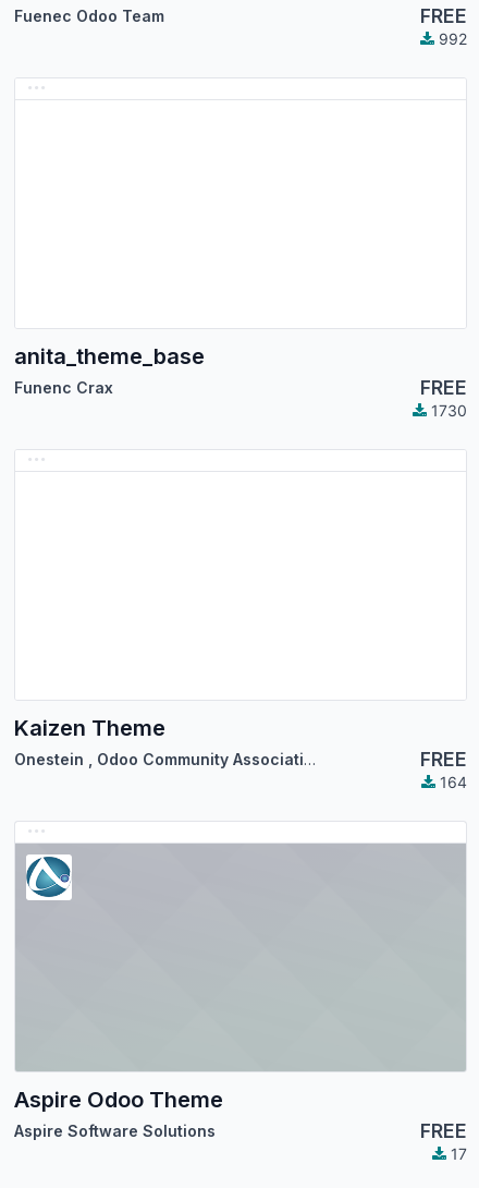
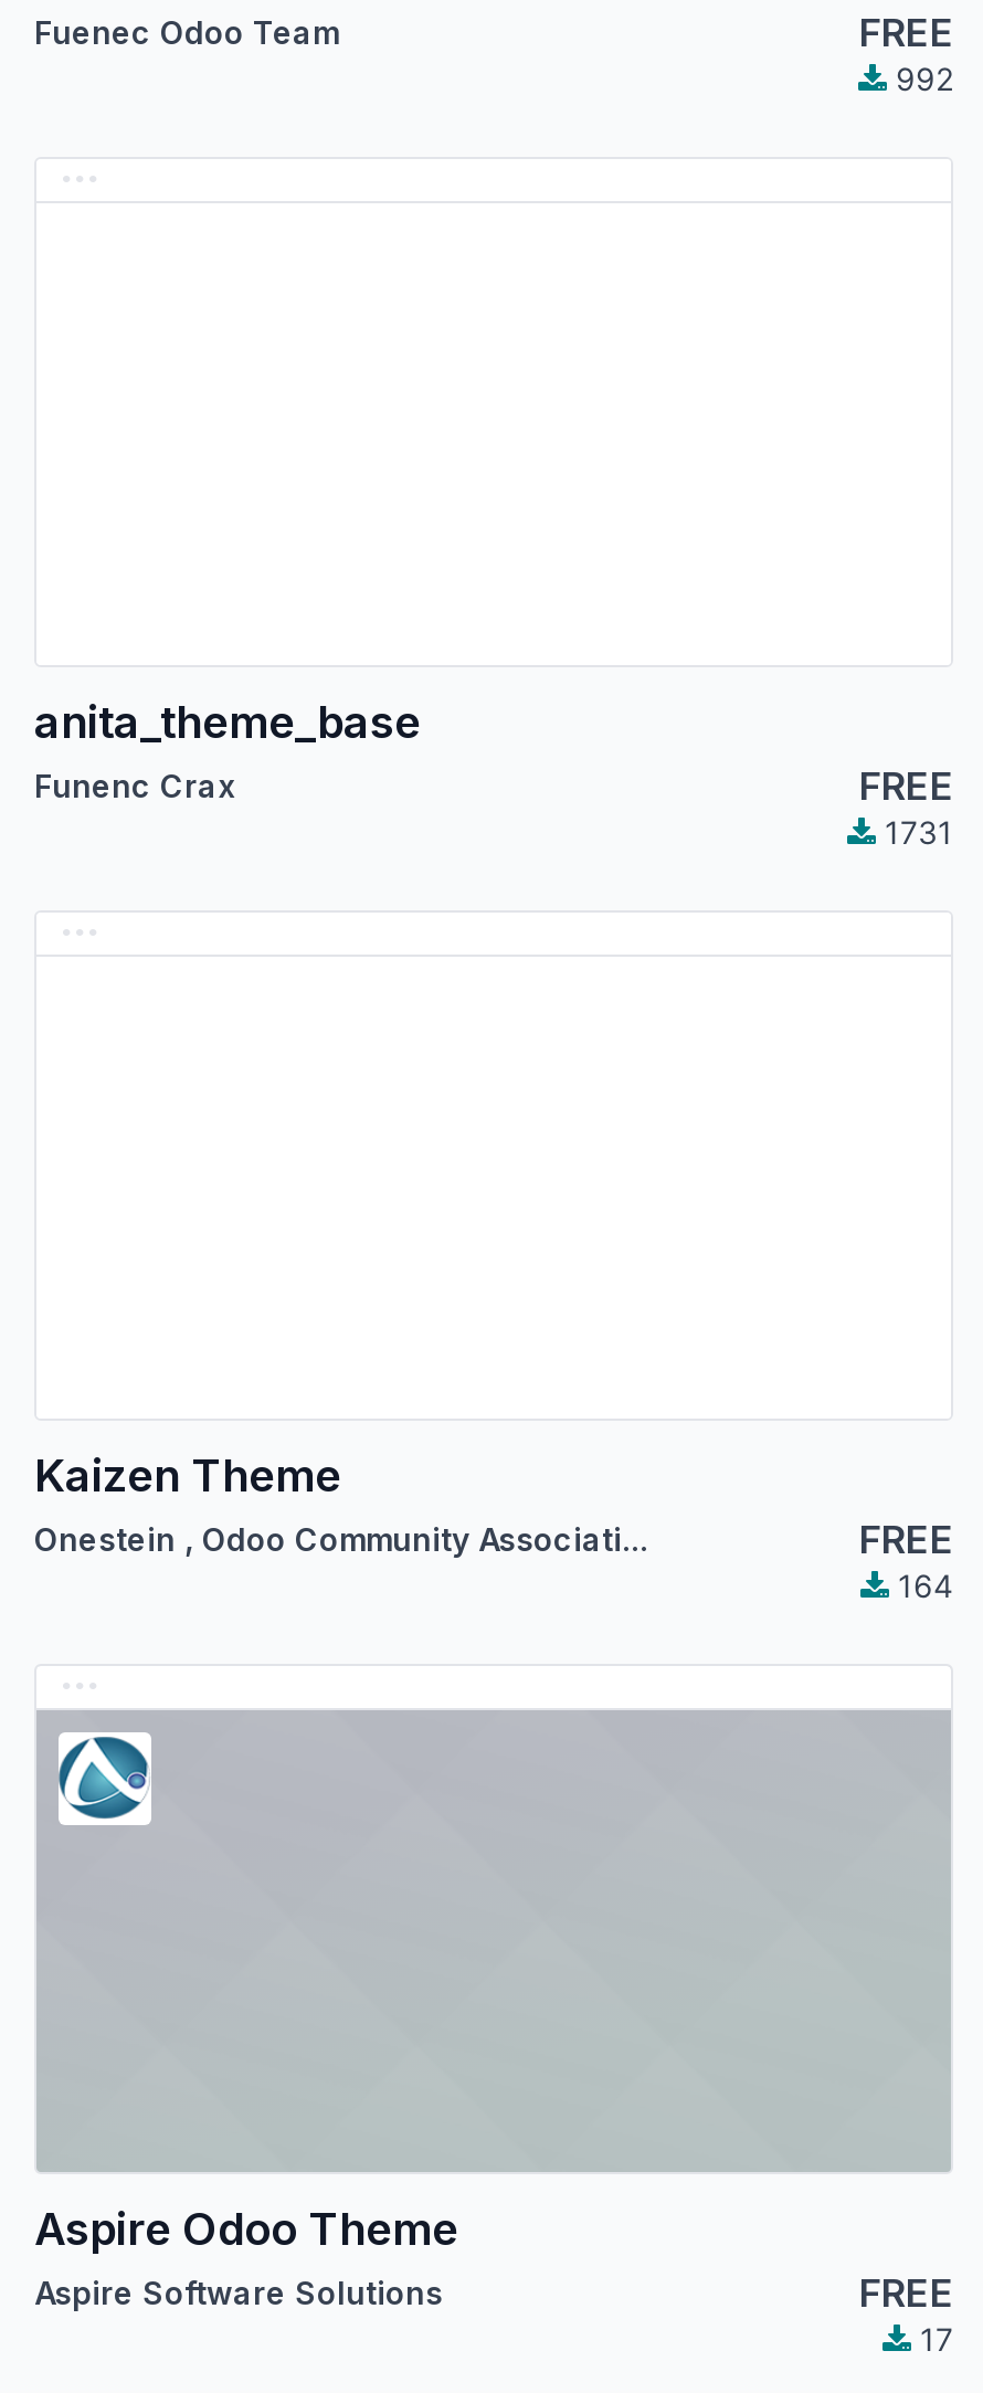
[427,401,467,419] 1730 -> [876,812,953,850] 1731

